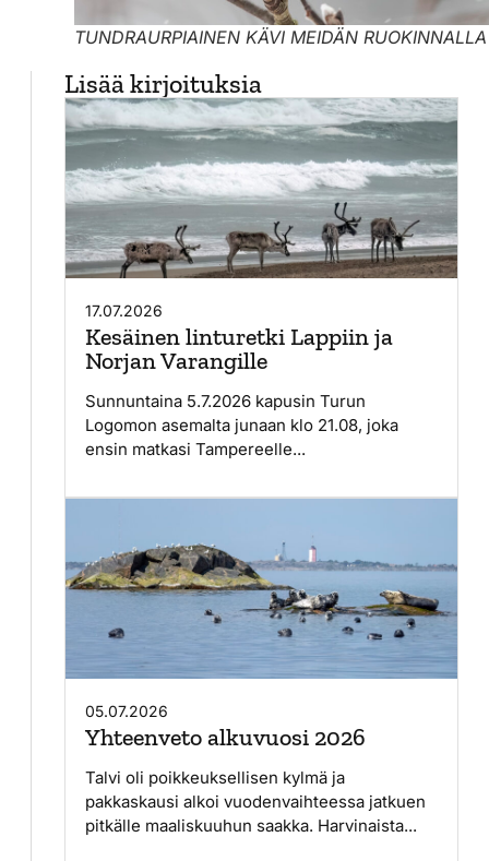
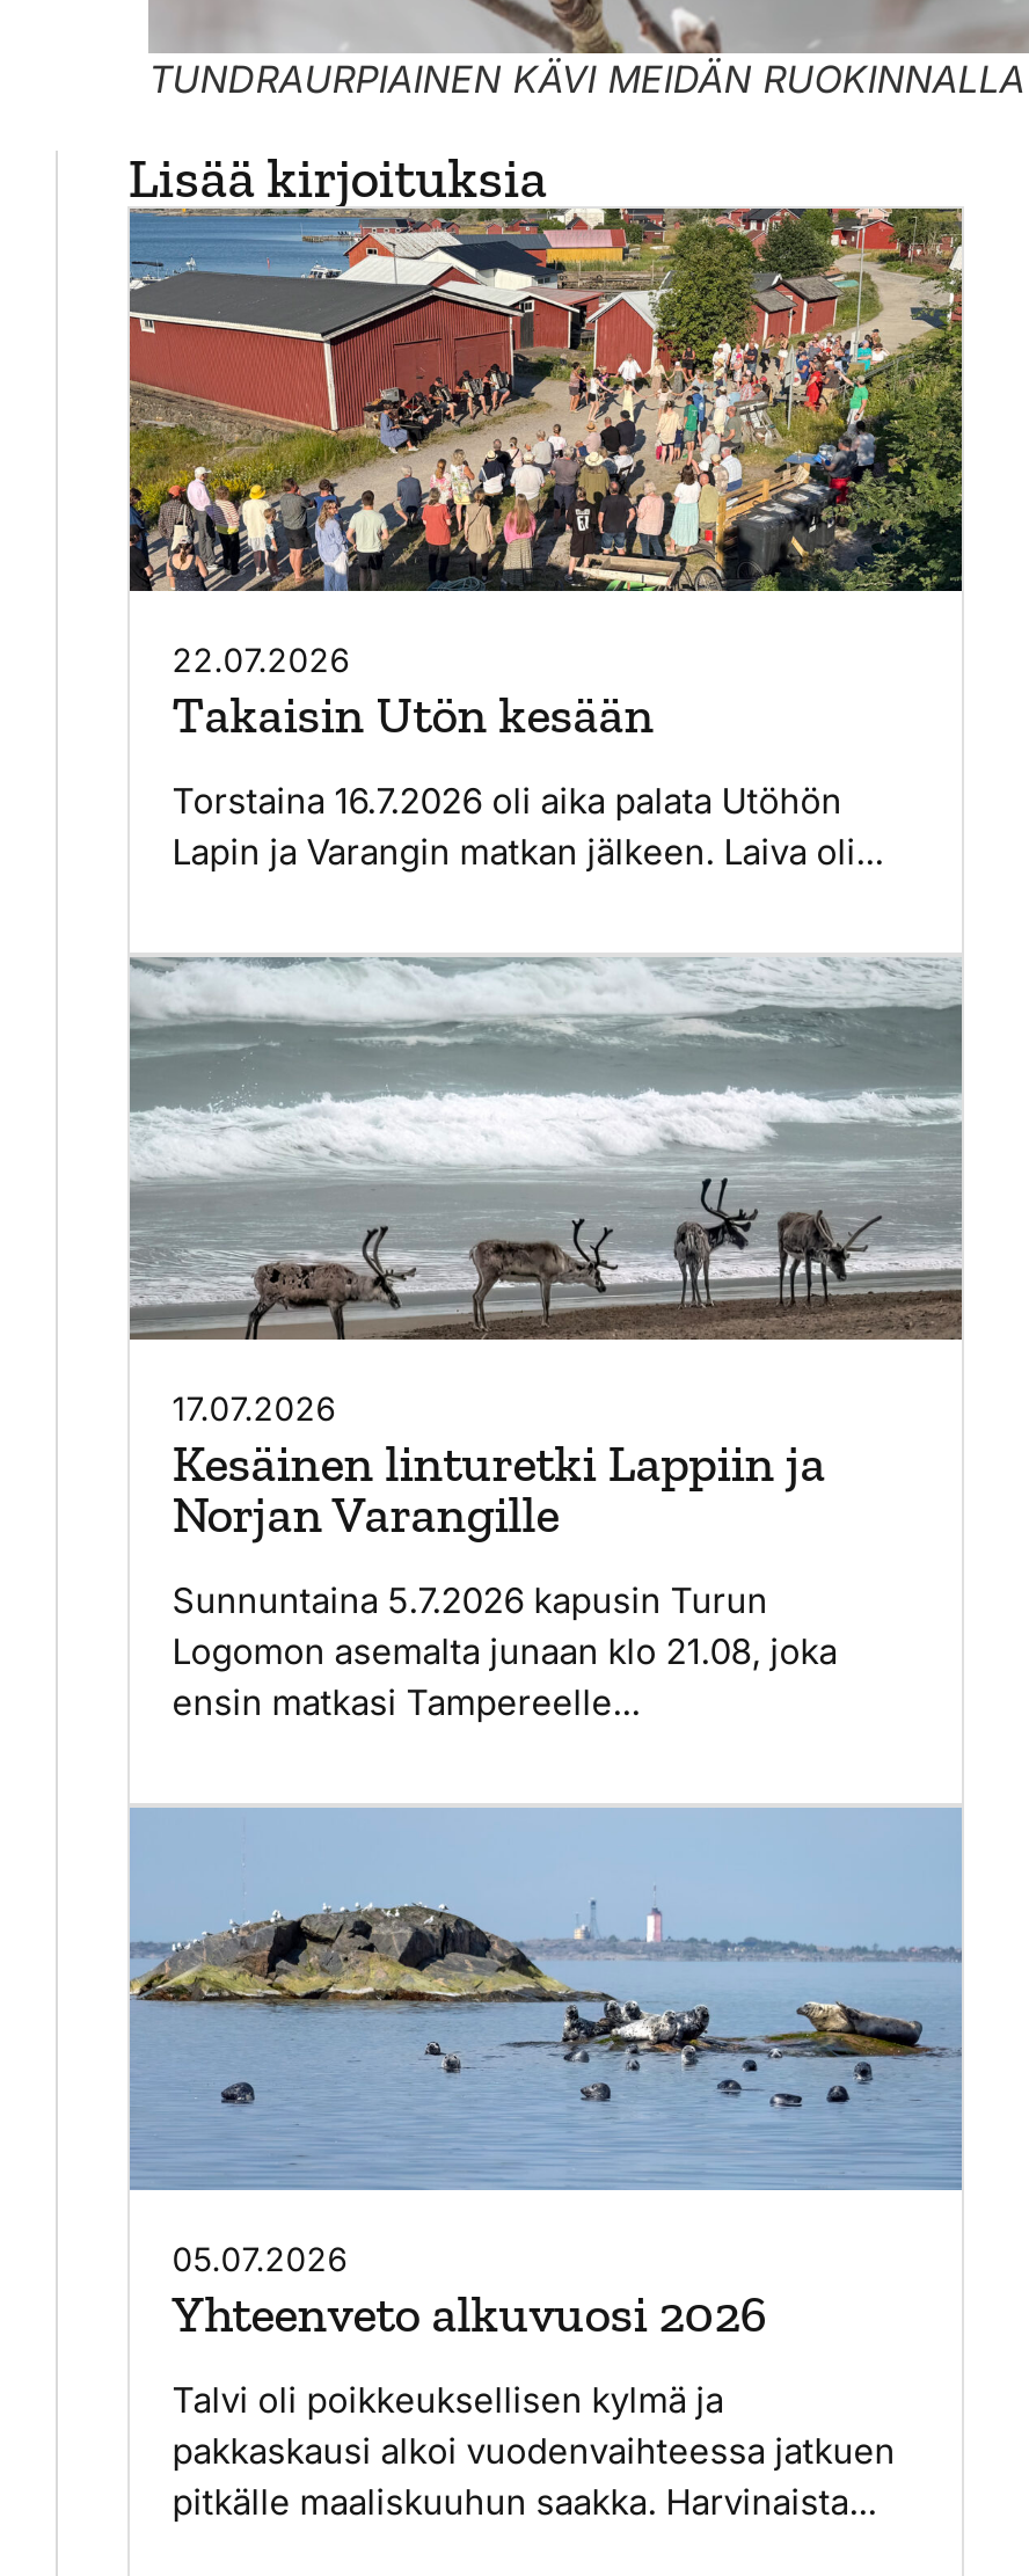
none -> [127,206,964,873] [image] | 22.07.2026 | Takaisin Utön kesään | Torstaina 16.7.2026 oli aika palata Utöhön | Lapin ja Varangin matkan jälkeen. Laiva oli...

